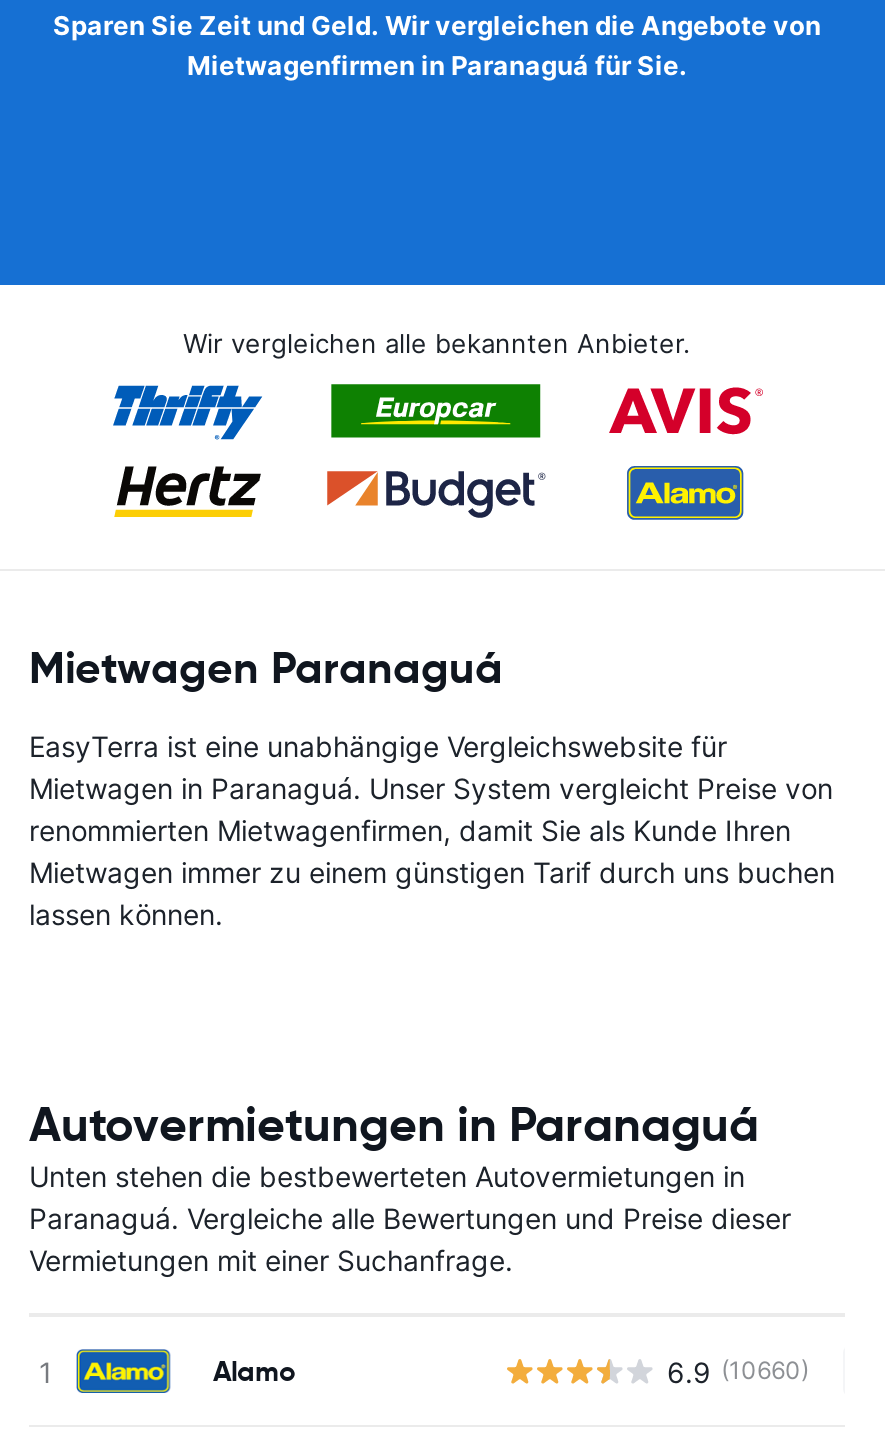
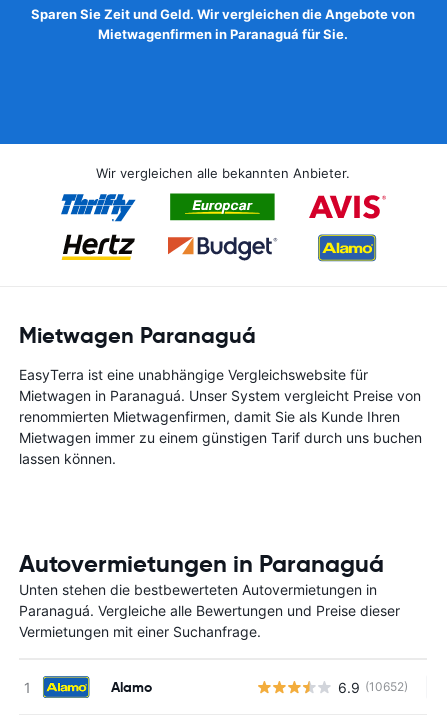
[667,1354,809,1388] 6.9 (10660) -> [338,678,408,695] 6.9 (10652)

